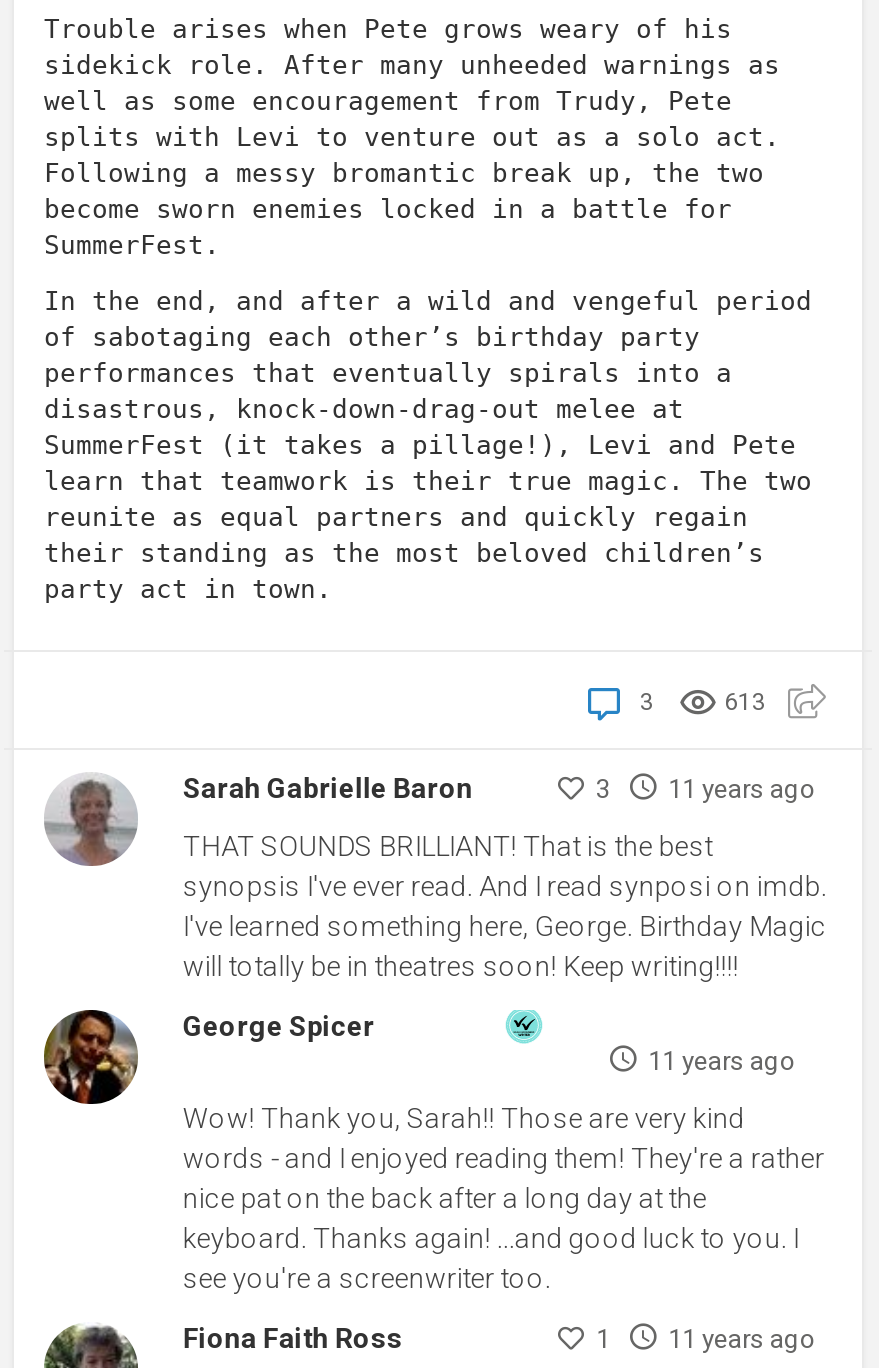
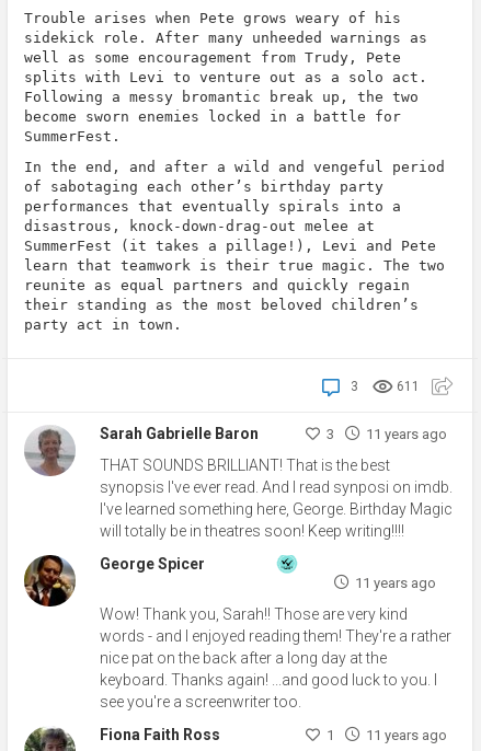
[724,688,766,716] 613 -> [397,379,420,394] 611

